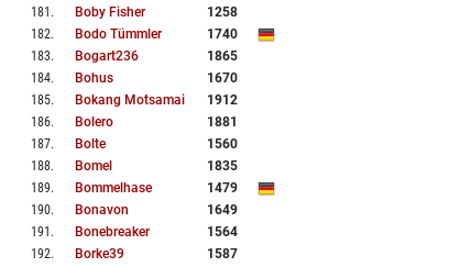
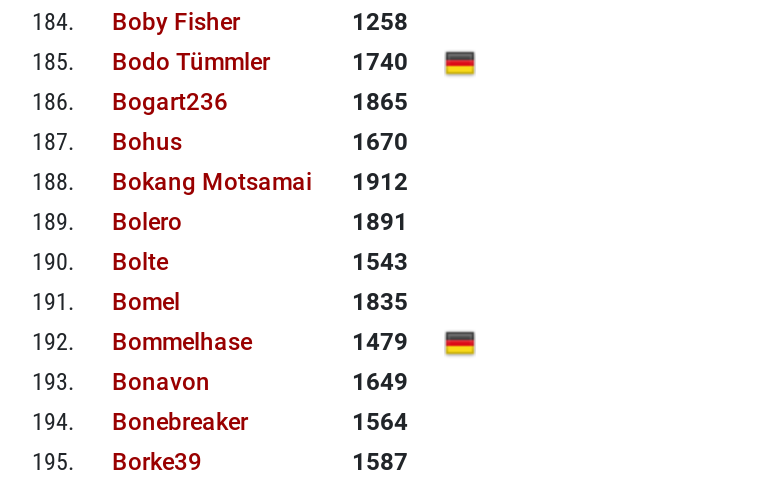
[31,5,145,20] 181. Boby Fisher -> [32,8,240,36] 184. Boby Fisher
[31,27,162,42] 182. Bodo Tümmler -> [32,48,270,76] 185. Bodo Tümmler
[31,49,139,64] 183. Bogart236 -> [32,88,228,116] 186. Bogart236
[31,71,113,86] 184. Bohus -> [32,128,182,156] 187. Bohus
[31,93,238,108] 185. Bokang Motsamai 1912 -> [32,168,408,196] 188. Bokang Motsamai 1912
[31,114,113,130] 186. Bolero -> [32,208,182,236] 189. Bolero
[207,114,238,130] 1881 -> [352,208,408,236] 1891
[31,136,106,152] 187. Bolte -> [32,248,168,276] 190. Bolte
[207,136,238,152] 1560 -> [352,248,408,276] 1543
[31,158,112,174] 188. Bomel -> [32,288,180,316] 191. Bomel
[31,180,152,196] 189. Bommelhase -> [32,328,252,356] 192. Bommelhase
[31,202,129,218] 190. Bonavon -> [32,368,210,396] 193. Bonavon
[31,224,150,240] 191. Bonebreaker -> [32,408,248,436] 194. Bonebreaker
[31,246,124,262] 192. Borke39 -> [32,448,202,476] 195. Borke39

